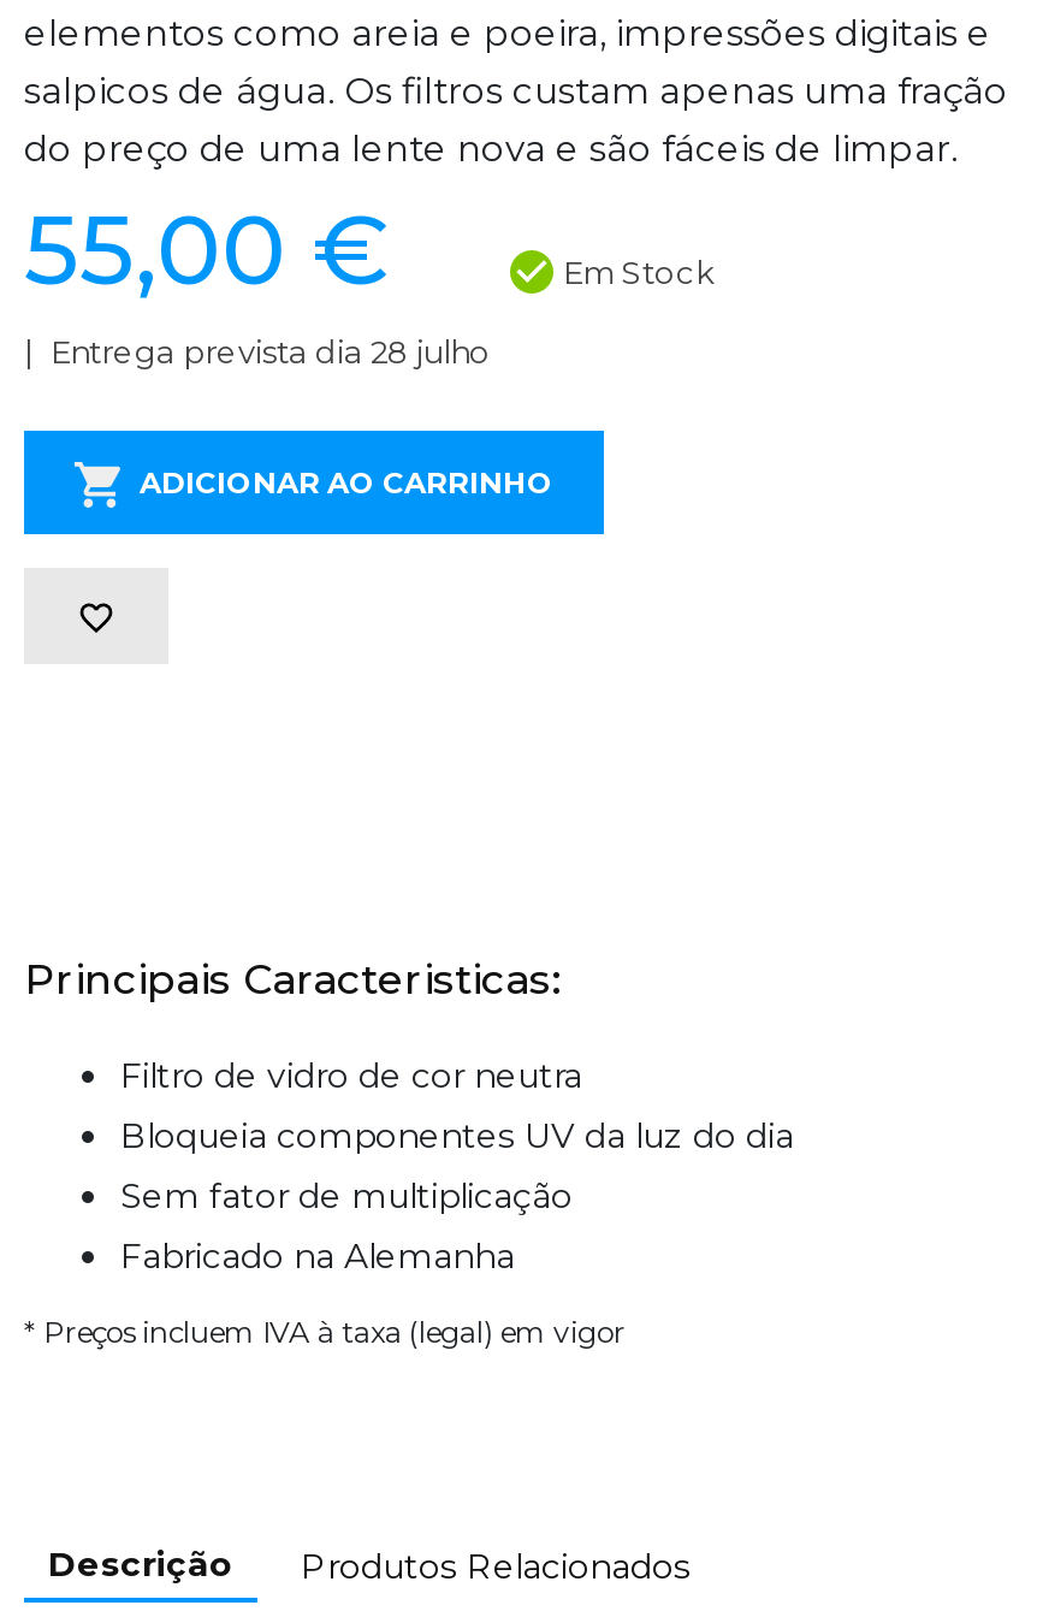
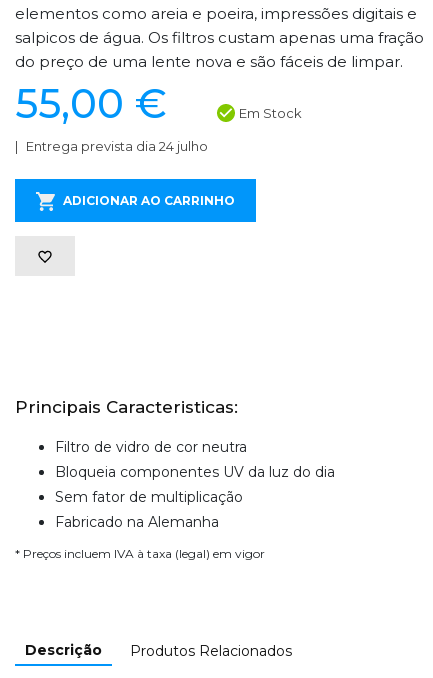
[51,331,491,370] Entrega prevista dia 28 julho -> [26,138,208,154] Entrega prevista dia 24 julho

